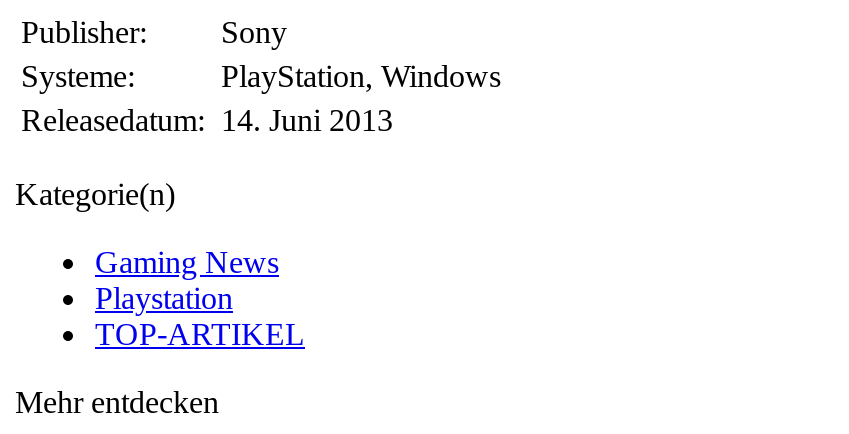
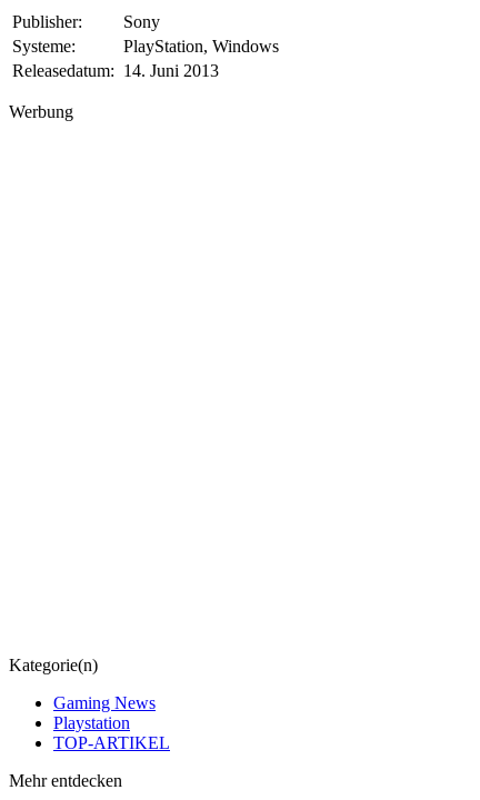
none -> [9,103,73,121] Werbung

